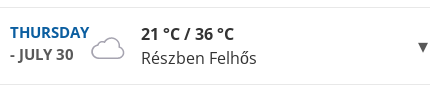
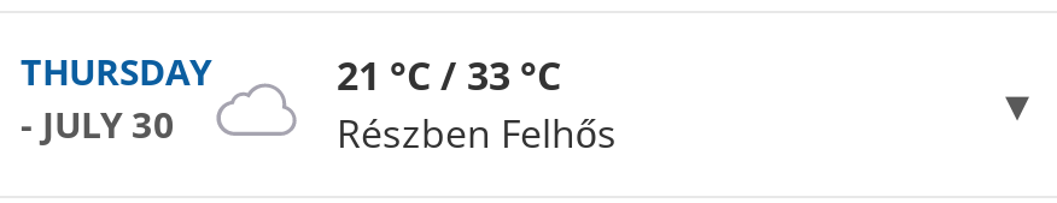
[141,23,234,45] 21 °C / 36 °C -> [337,50,561,103] 21 °C / 33 °C

